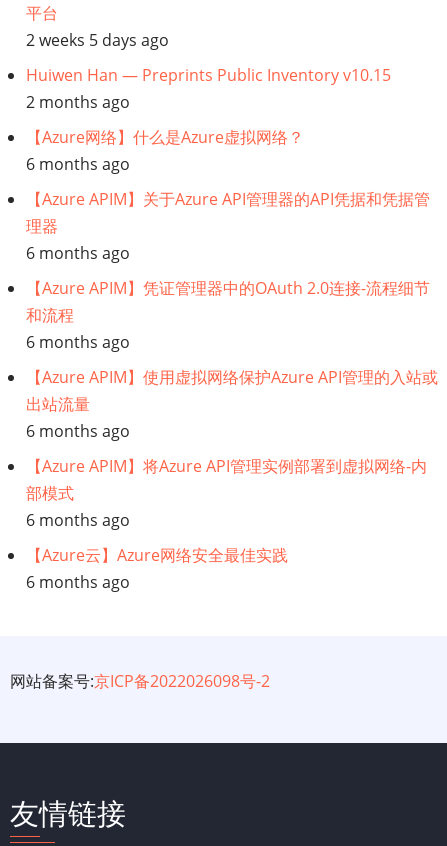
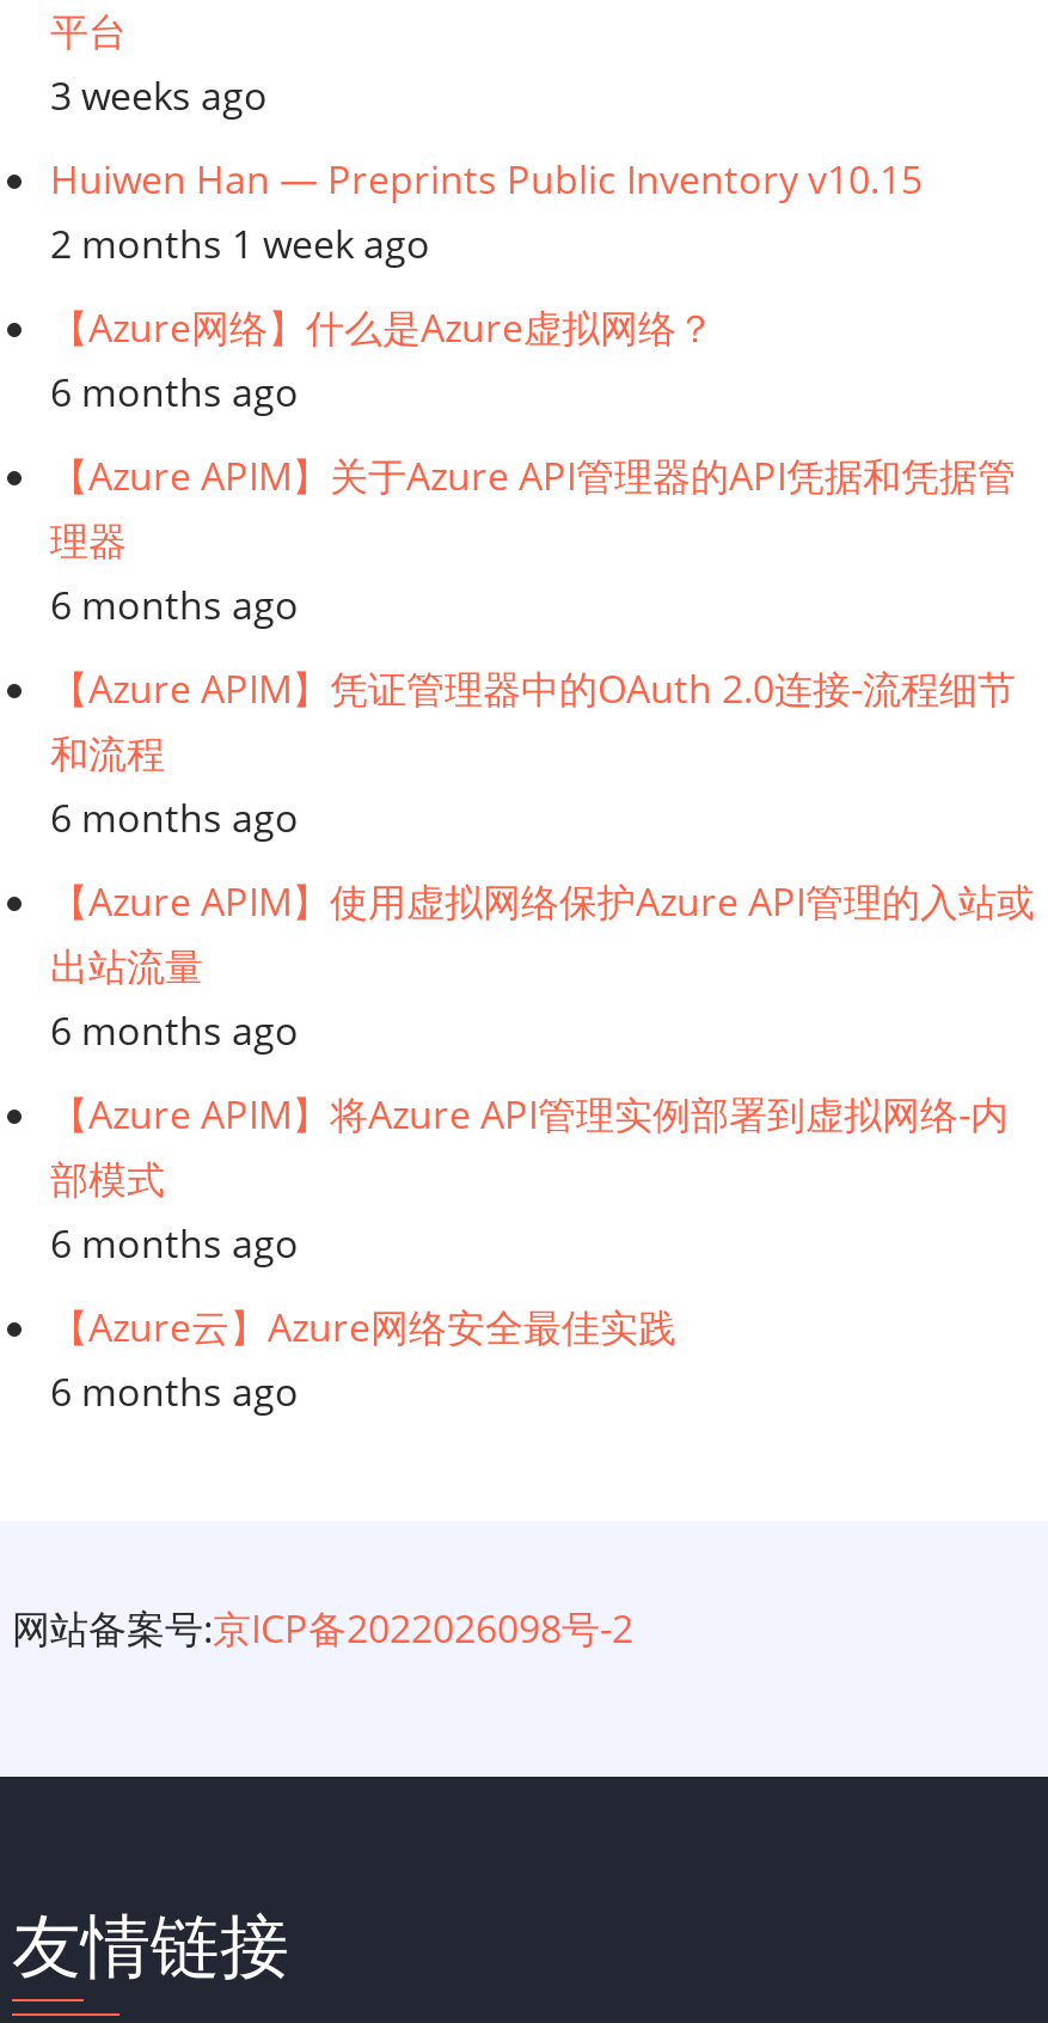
[26,29,169,51] 2 weeks 5 days ago -> [50,70,268,123] 3 weeks ago
[26,91,130,113] 2 months ago -> [50,219,430,271] 2 months 1 week ago

